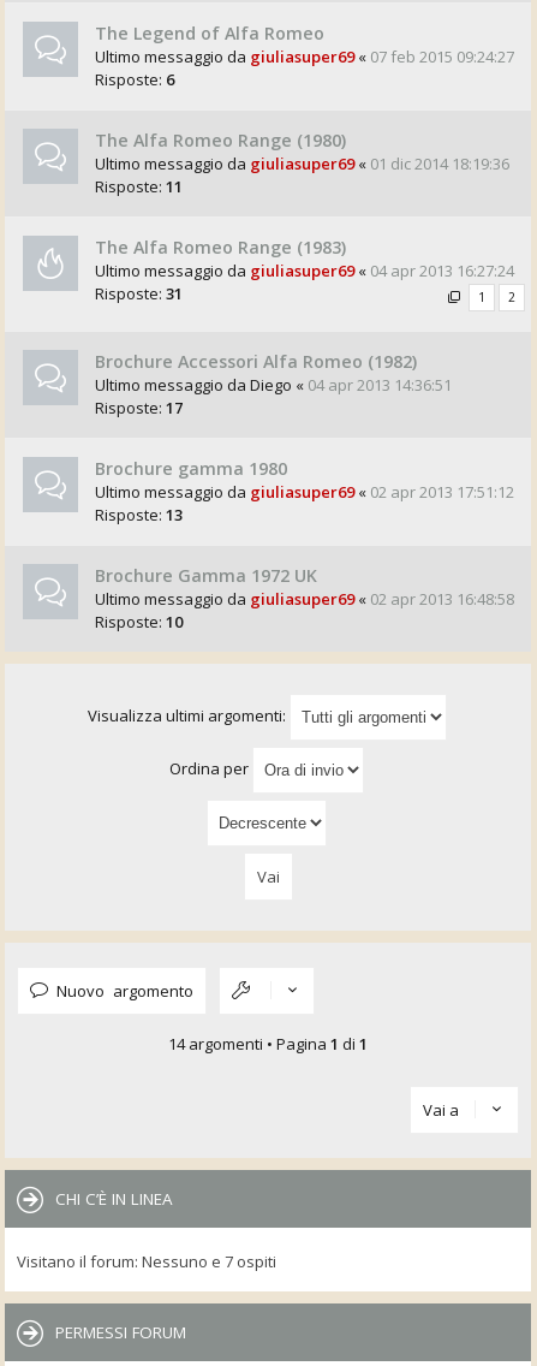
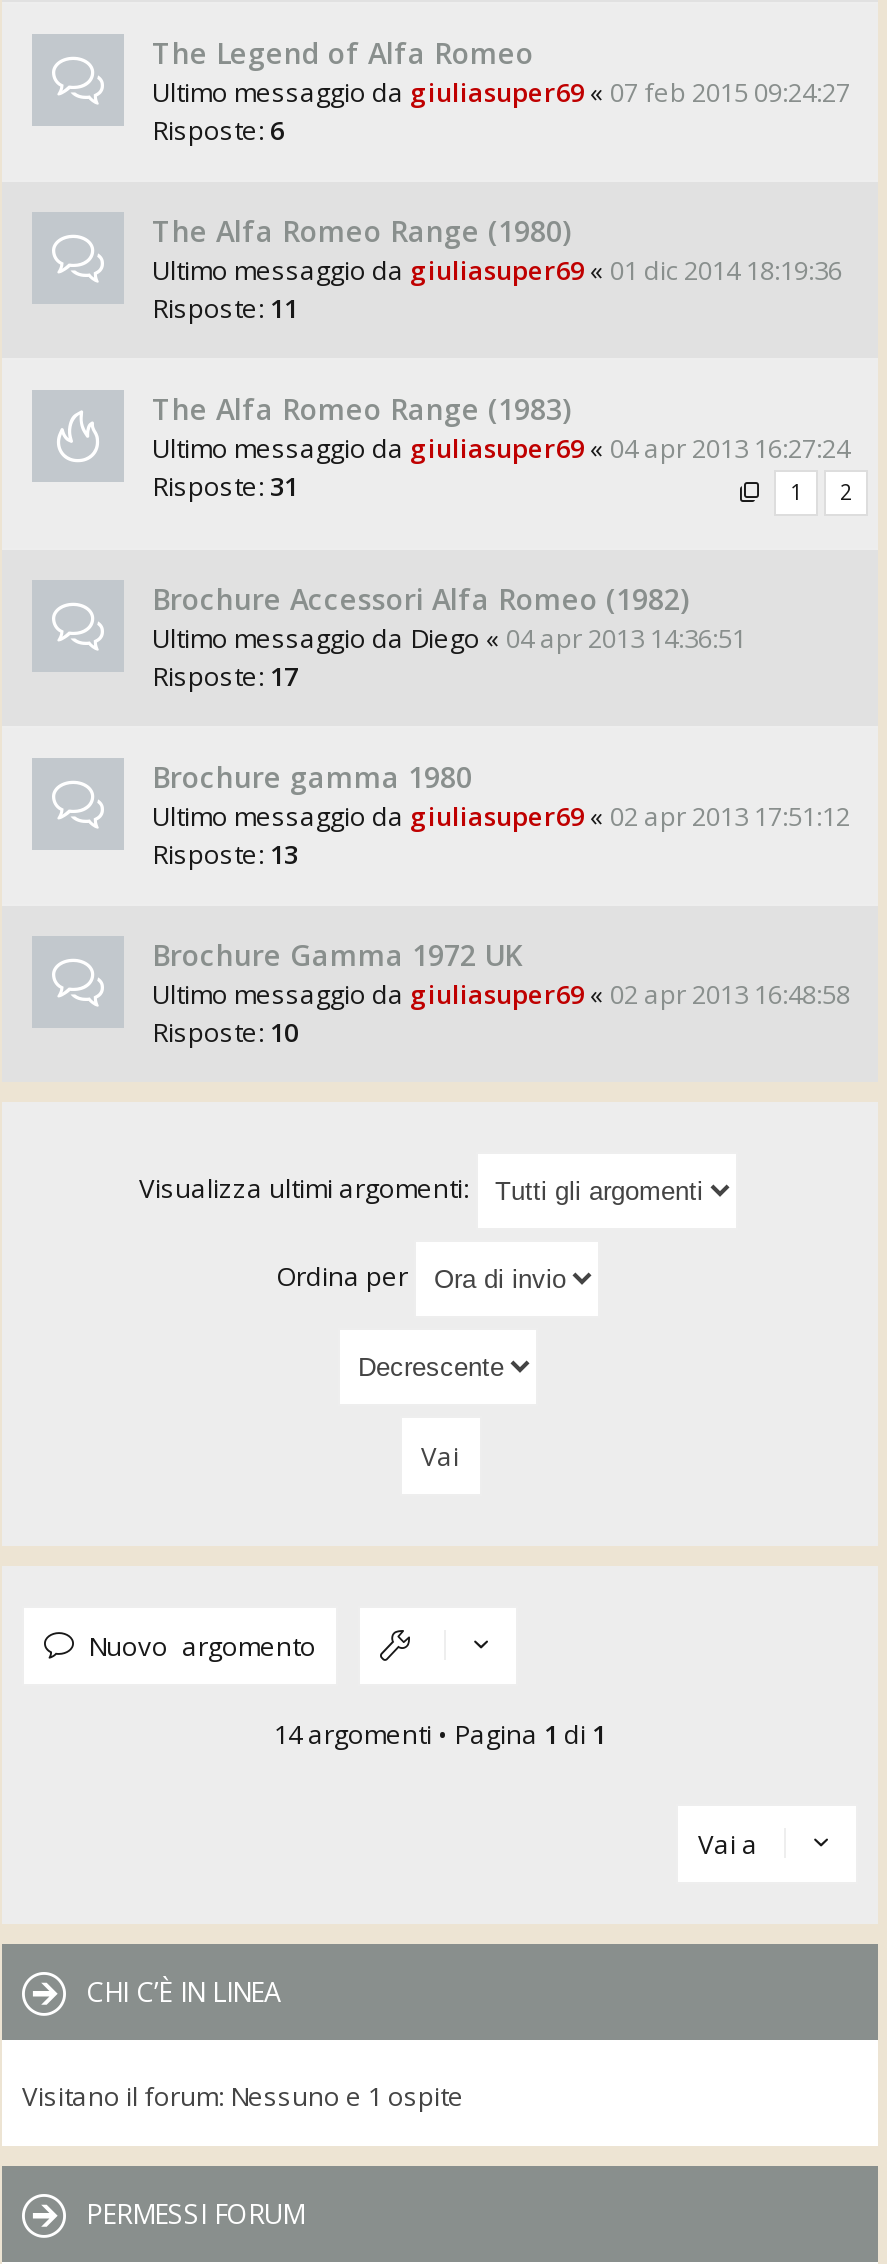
[17,1251,276,1272] Visitano il forum: Nessuno e 7 ospiti -> [22,2078,464,2114] Visitano il forum: Nessuno e 1 ospite

